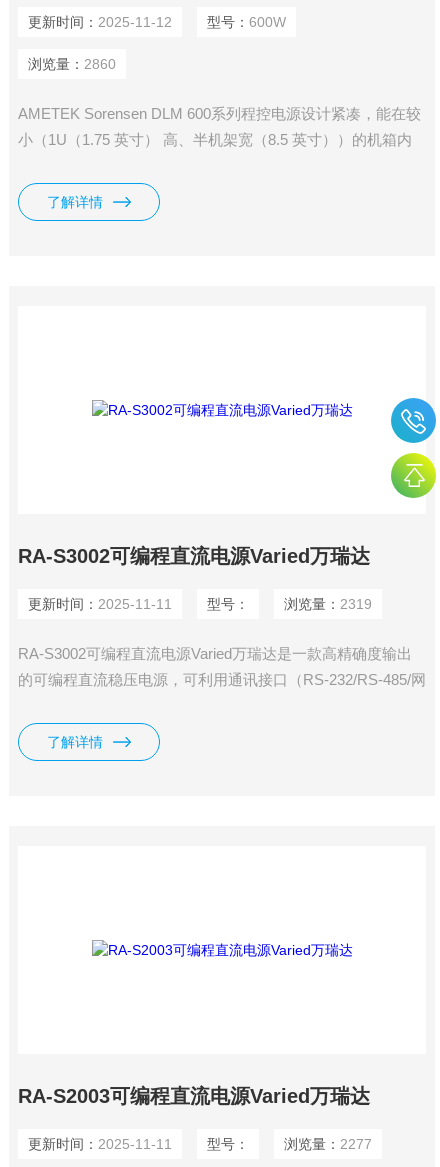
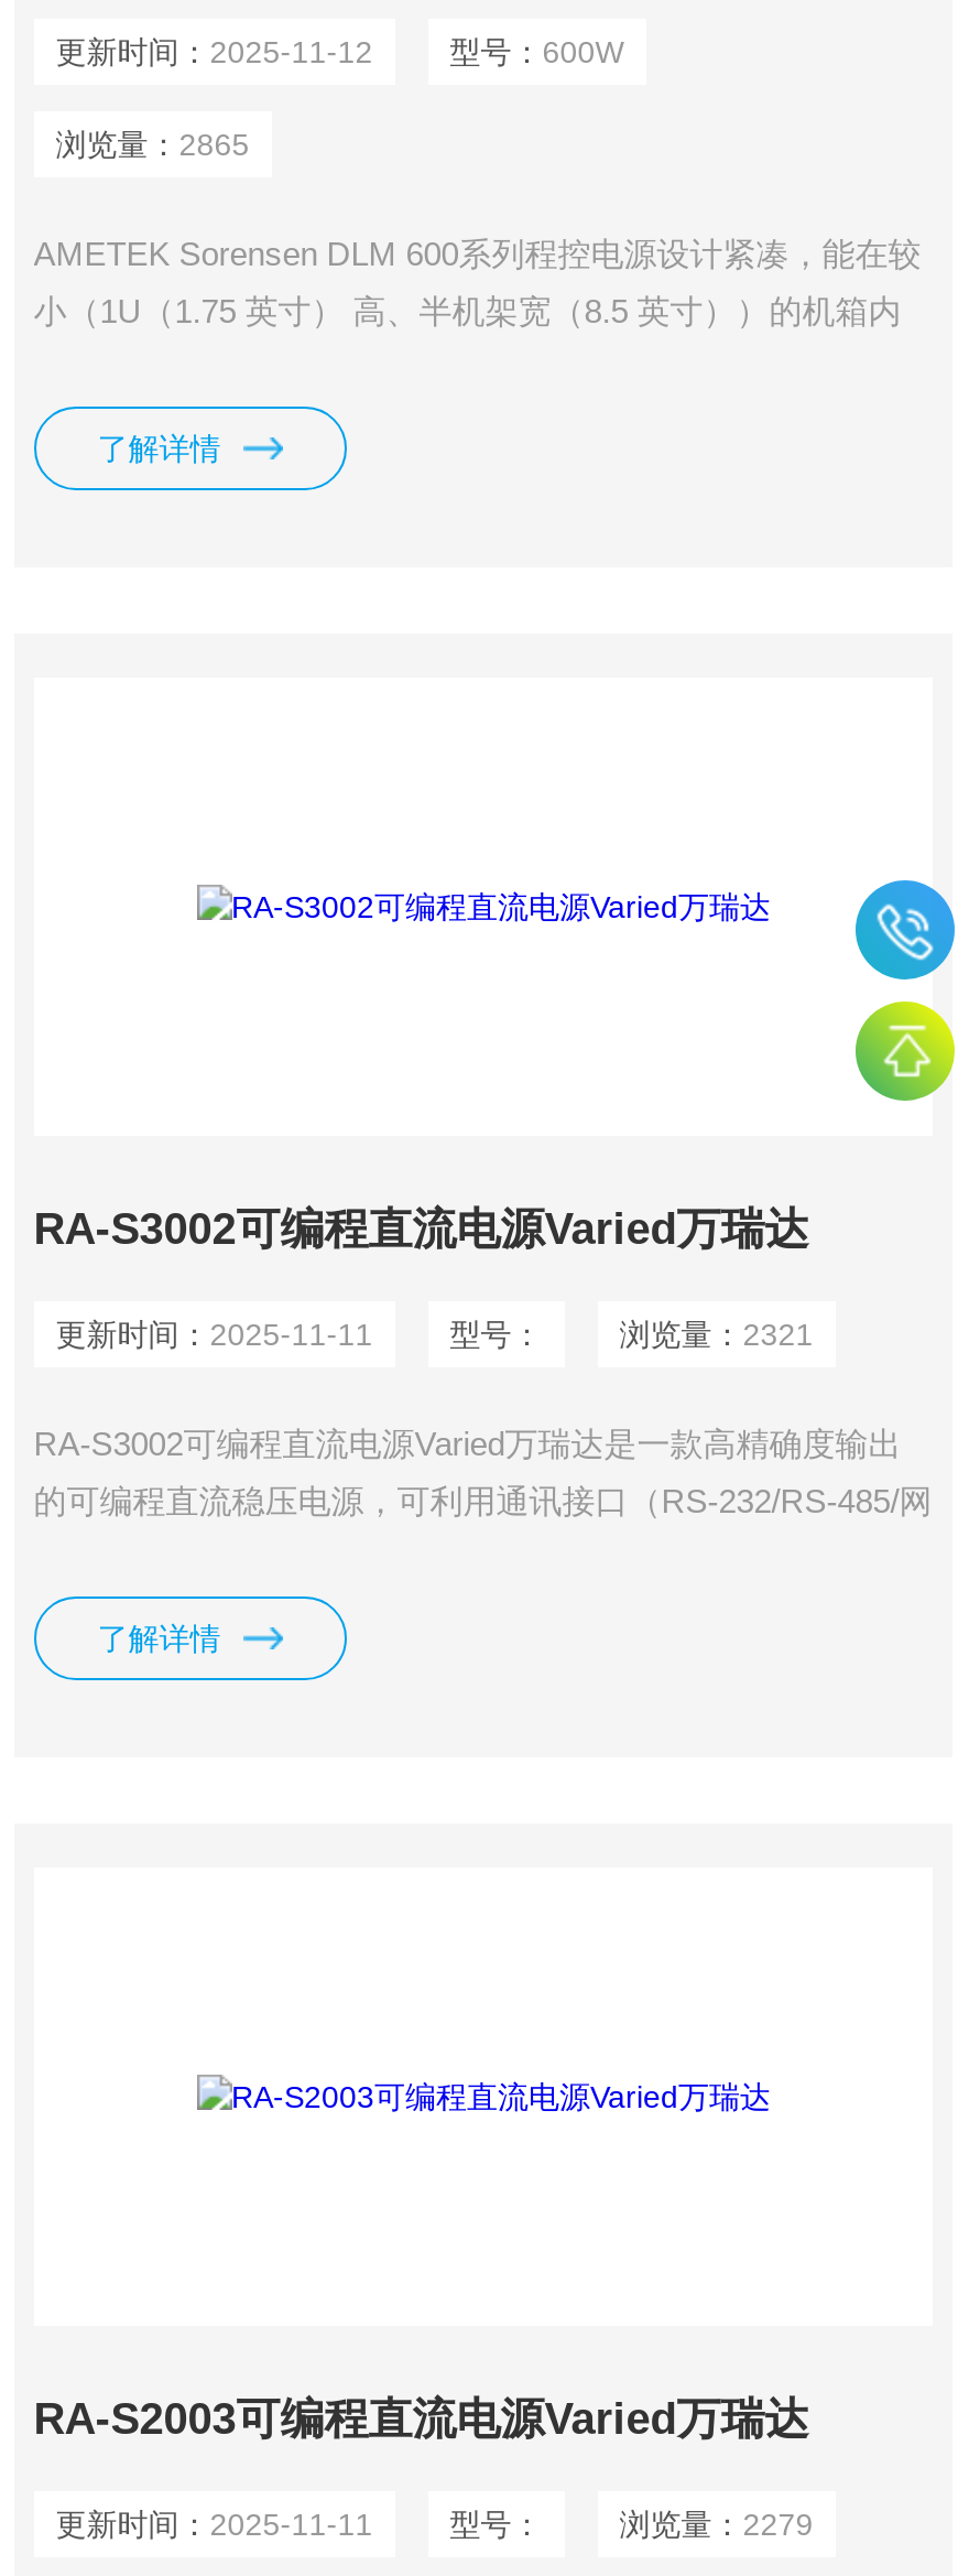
[28,56,116,72] 浏览量：2860 -> [55,128,249,163] 浏览量：2865
[284,596,372,612] 浏览量：2319 -> [619,1318,813,1353] 浏览量：2321
[284,1136,372,1152] 浏览量：2277 -> [619,2508,813,2543] 浏览量：2279

